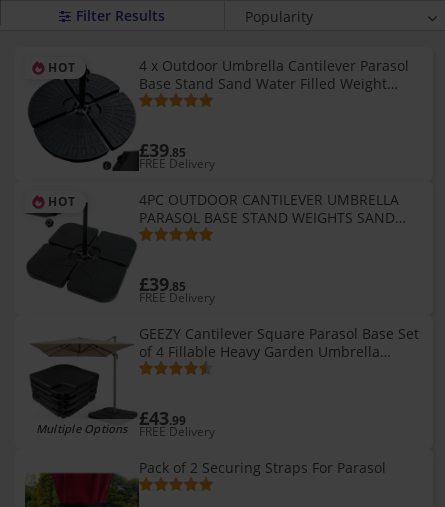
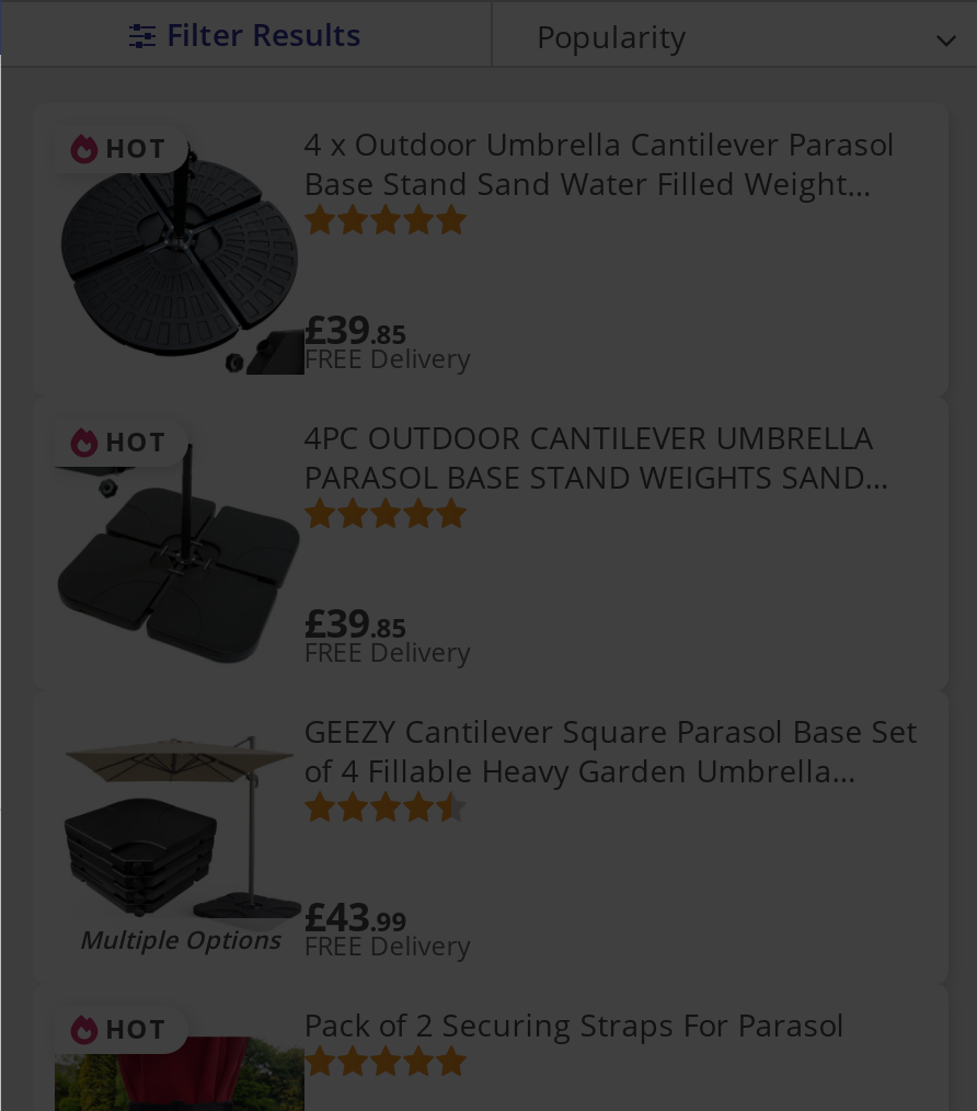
none -> [105,1009,166,1047] HOT

